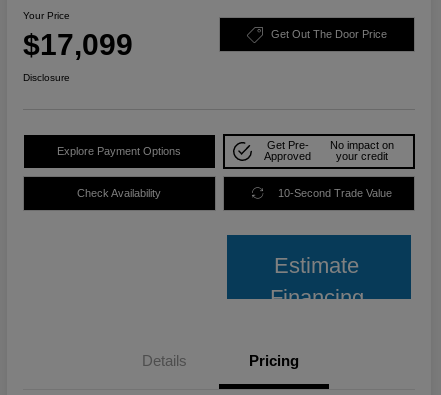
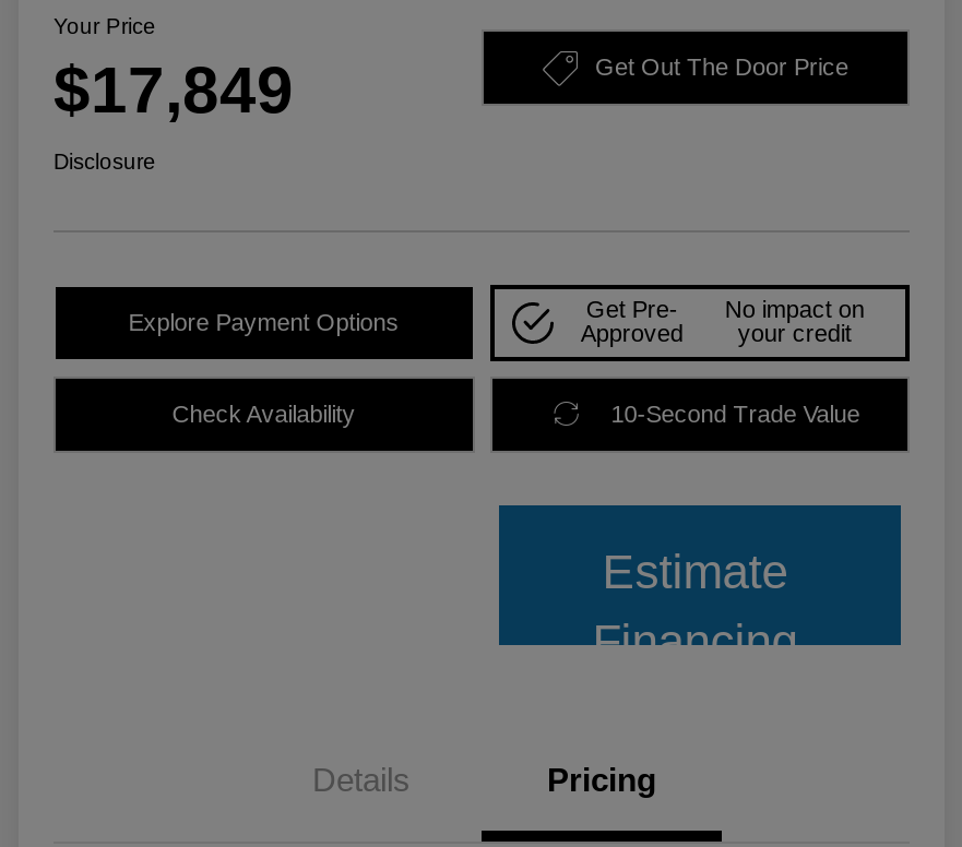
[23,28,133,61] $17,099 -> [54,53,294,125] $17,849

